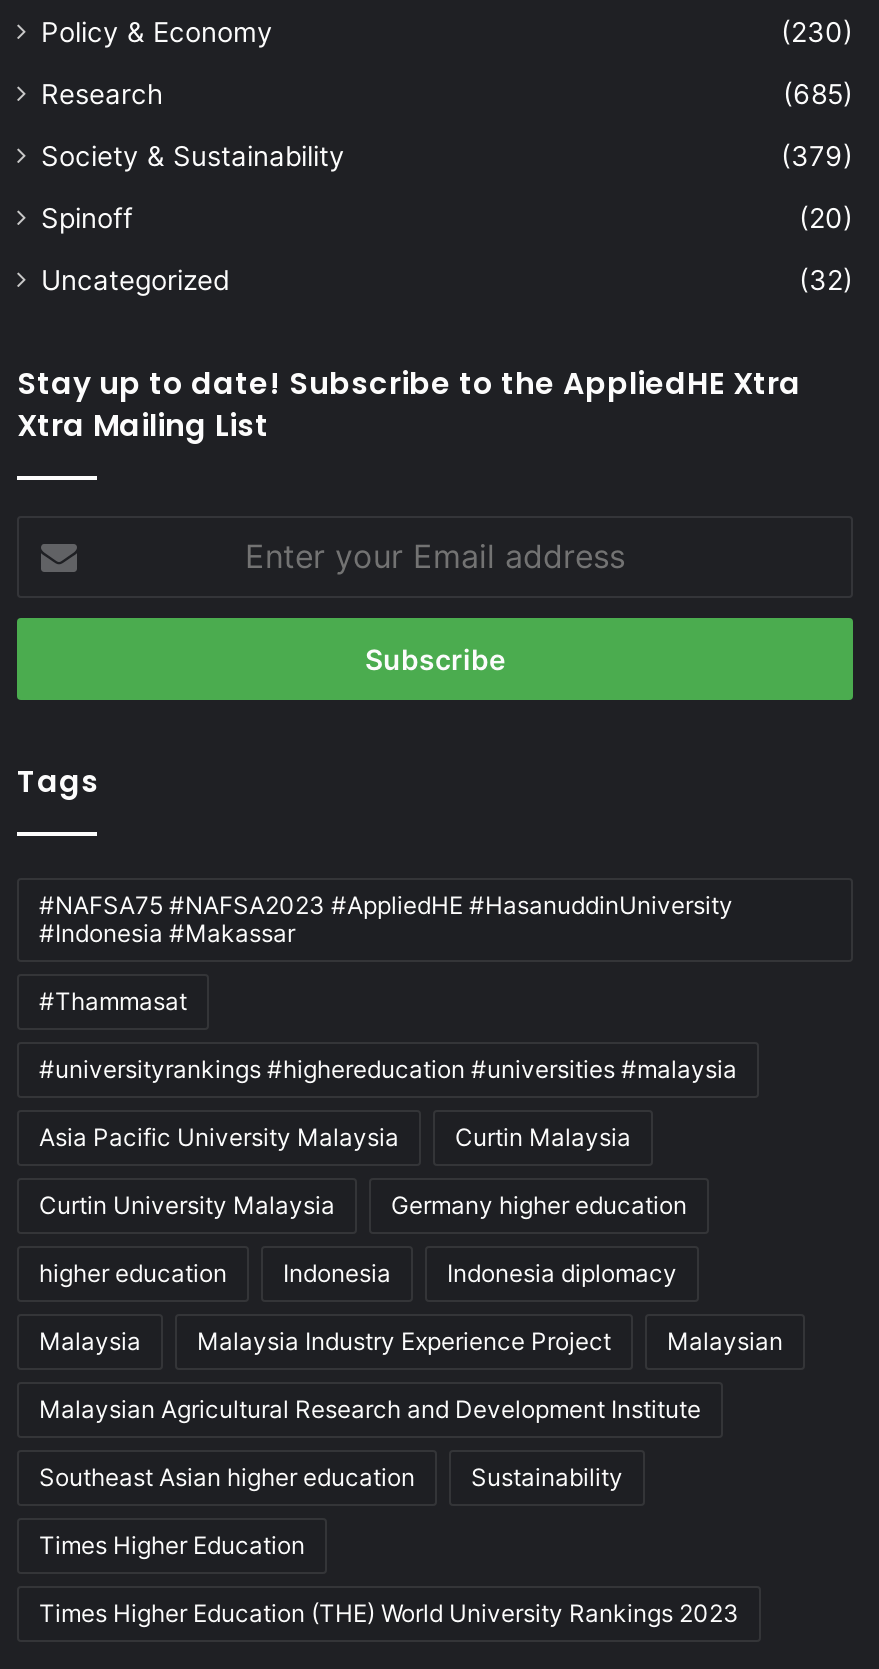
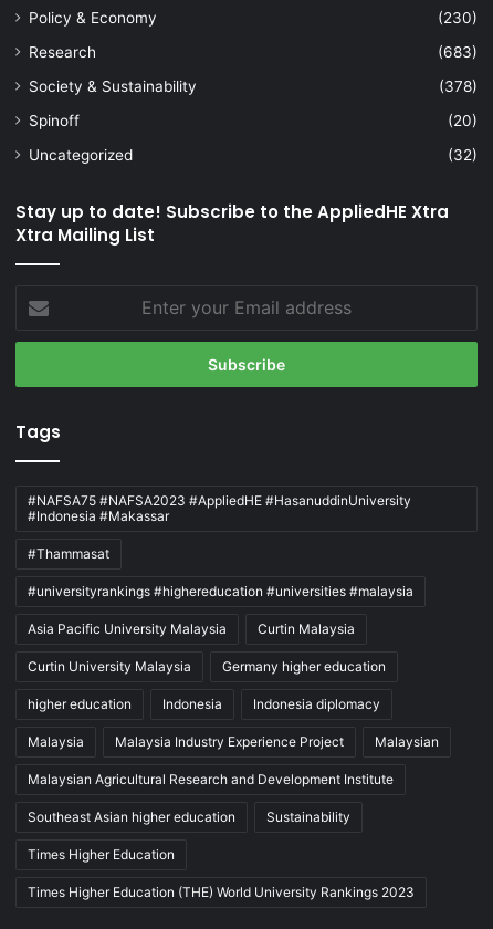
[783,77,853,109] (685) -> [438,43,478,60] (683)
[781,139,853,171] (379) -> [439,77,478,95] (378)

